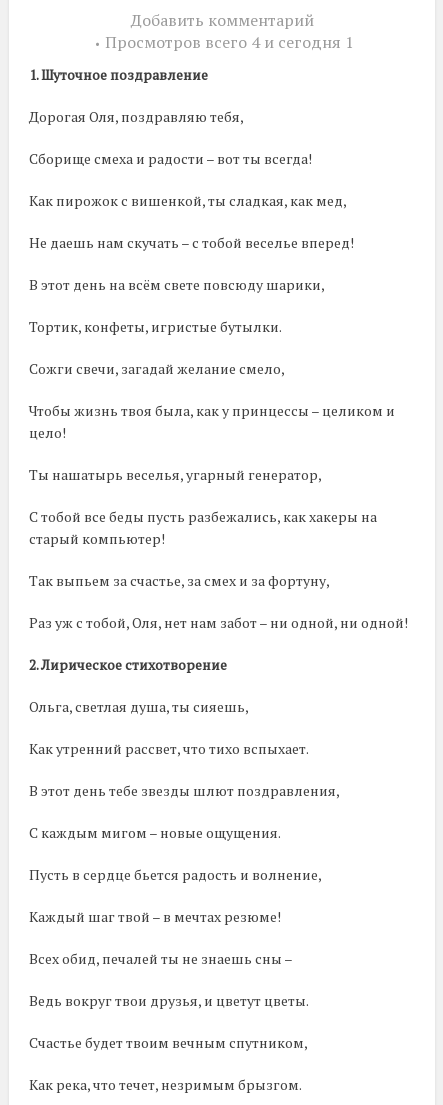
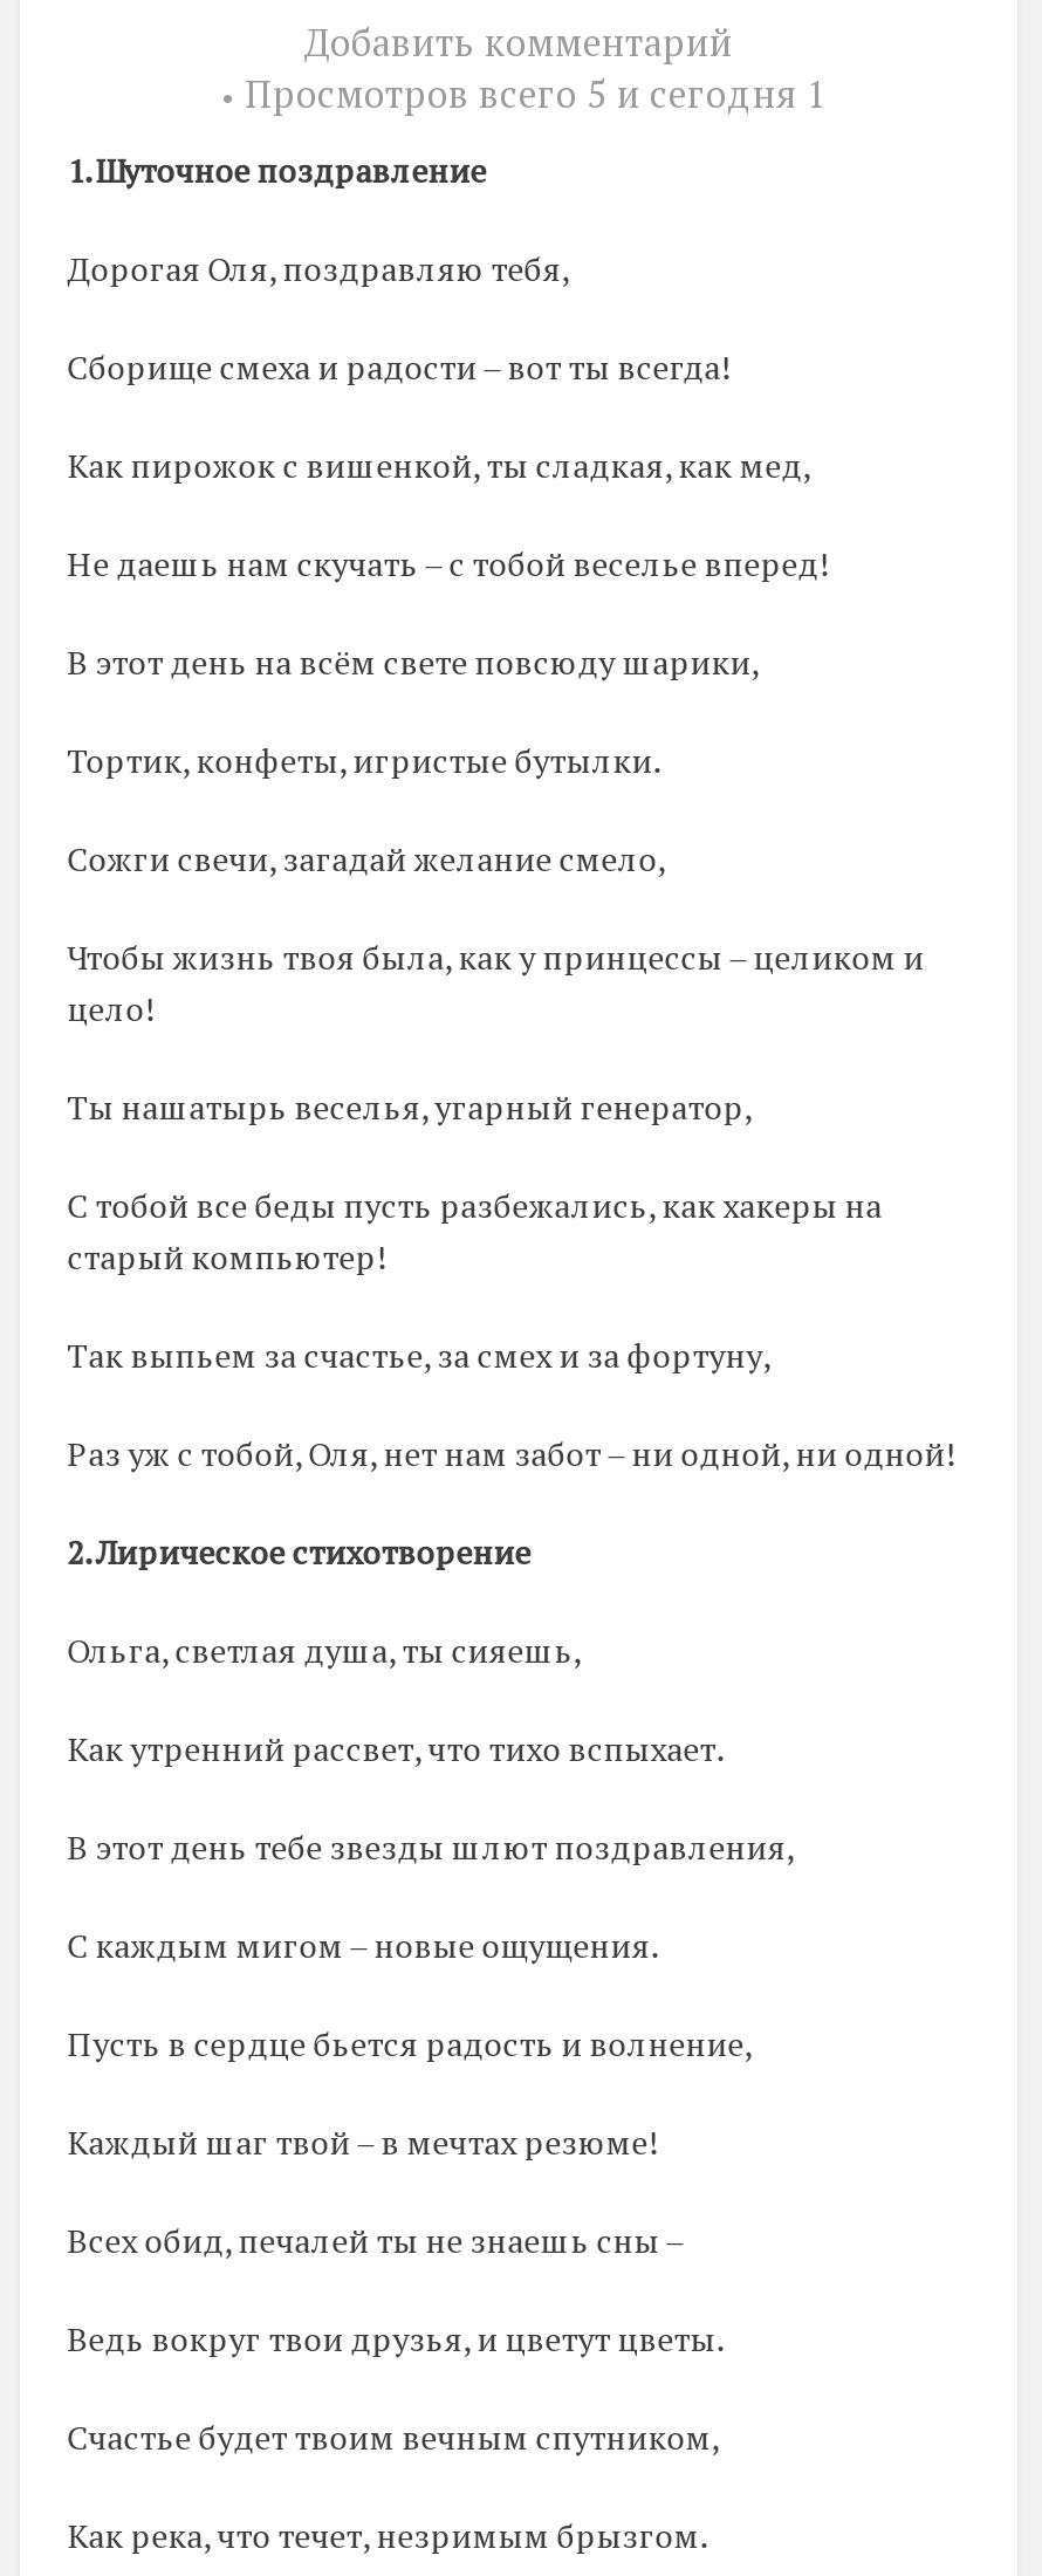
[105,31,354,53] Просмотров всего 4 и сегодня 1 -> [245,68,828,119] Просмотров всего 5 и сегодня 1

